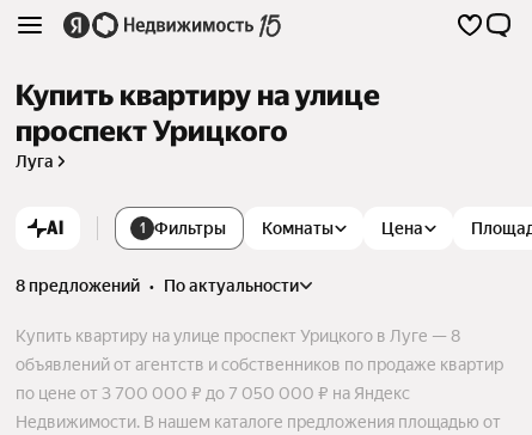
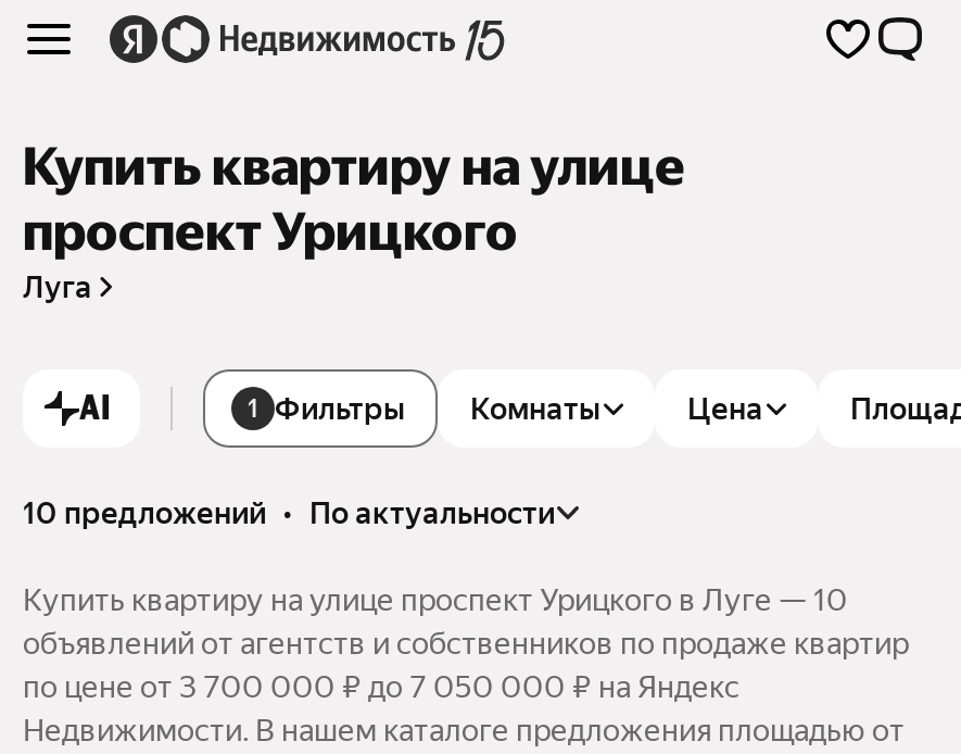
[16,276,299,295] 8 предложений • по актуальности -> [23,495,555,530] 10 предложений • по актуальности
[16,326,460,345] Купить квартиру на улице проспект Урицкого в Луге — 8 -> [23,582,848,617] Купить квартиру на улице проспект Урицкого в Луге — 10

